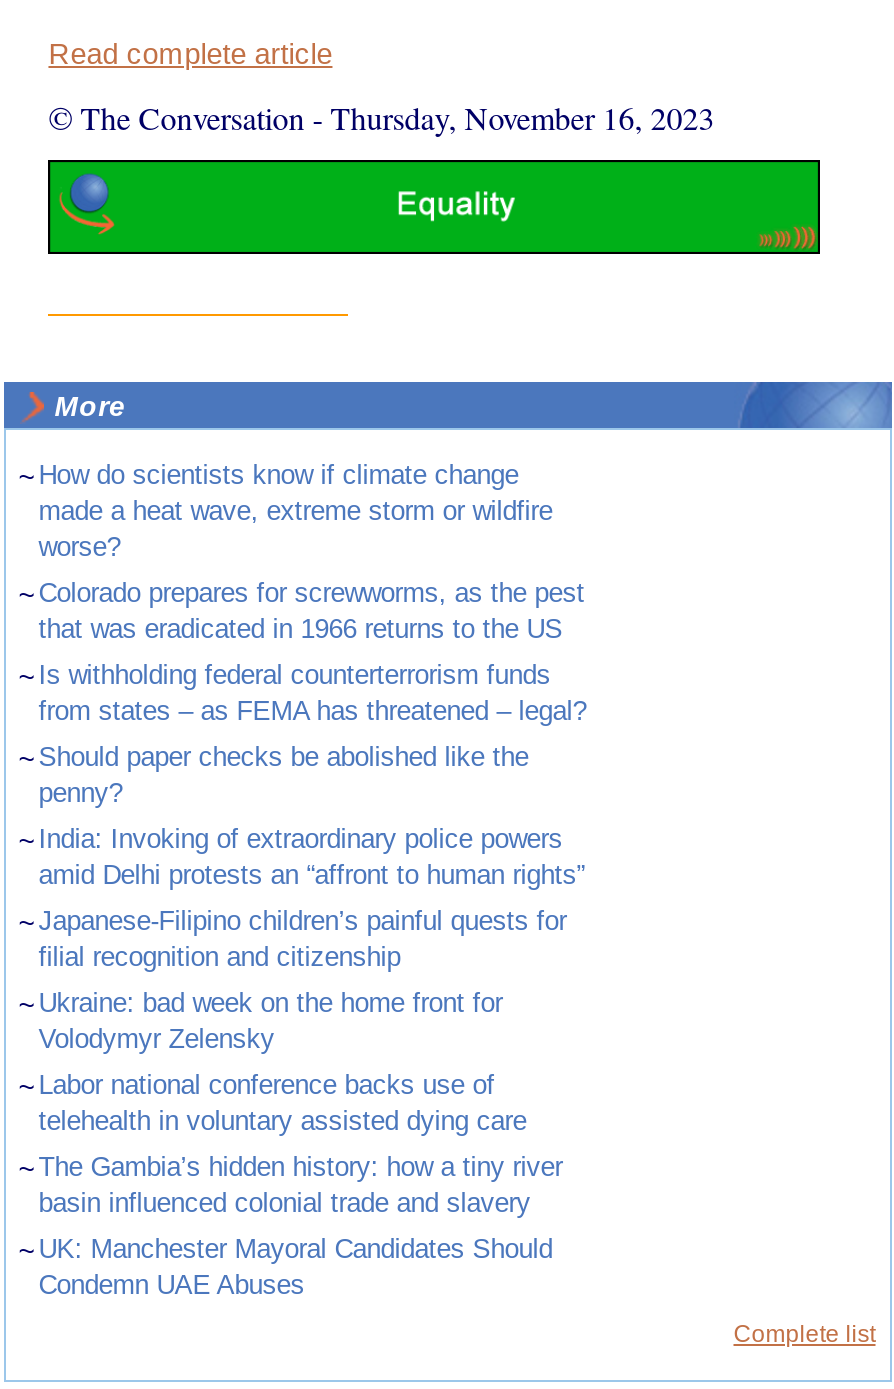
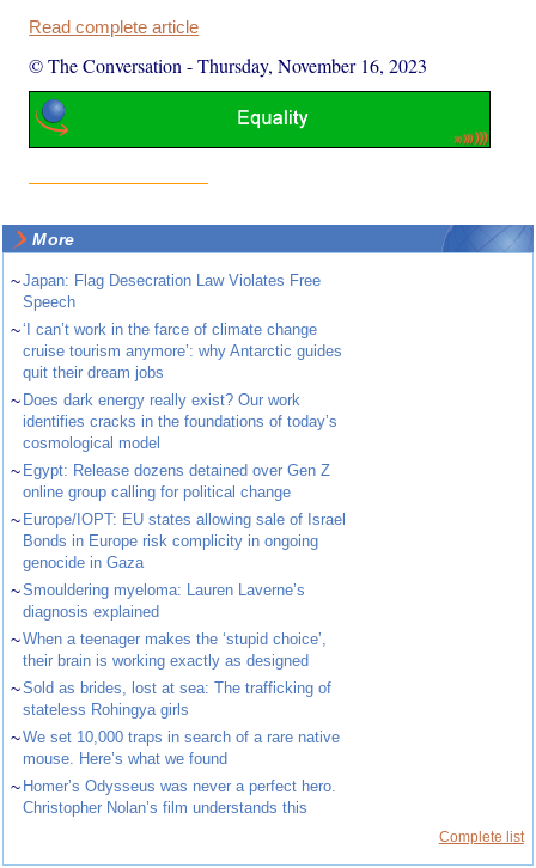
[18,461,552,563] ~ How do scientists know if climate change | made a heat wave, extreme storm or wildfire | worse? -> [11,271,321,310] ~ Japan: Flag Desecration Law Violates Free | Speech
[18,579,584,645] ~ Colorado prepares for screwworms, as the pest | that was eradicated in 1966 returns to the US -> [11,320,342,381] ~ ‘I can’t work in the farce of climate change | cruise tourism anymore’: why Antarctic guides | quit their dream jobs
[18,661,586,727] ~ Is withholding federal counterterrorism funds | from states – as FEMA has threatened – legal? -> [11,391,338,452] ~ Does dark energy really exist? Our work | identifies cracks in the foundations of today’s | cosmological model
[18,743,528,809] ~ Should paper checks be abolished like the | penny? -> [11,461,330,501] ~ Egypt: Release dozens detained over Gen Z | online group calling for political change
[18,825,584,891] ~ India: Invoking of extraordinary police powers | amid Delhi protests an “affront to human rights” -> [11,510,346,571] ~ Europe/IOPT: EU states allowing sale of Israel | Bonds in Europe risk complicity in ongoing | genocide in Gaza
[18,907,566,973] ~ Japanese-Filipino children’s painful quests for | filial recognition and citizenship -> [11,581,305,620] ~ Smouldering myeloma: Lauren Laverne’s | diagnosis explained
[18,989,502,1055] ~ Ukraine: bad week on the home front for | Volodymyr Zelensky -> [11,630,327,669] ~ When a teenager makes the ‘stupid choice’, | their brain is working exactly as designed
[18,1071,526,1137] ~ Labor national conference backs use of | telehealth in voluntary assisted dying care -> [11,679,332,718] ~ Sold as brides, lost at sea: The trafficking of | stateless Rohingya girls
[18,1153,562,1219] ~ The Gambia’s hidden history: how a tiny river | basin influenced colonial trade and slavery -> [11,728,340,767] ~ We set 10,000 traps in search of a rare native | mouse. Here’s what we found
[18,1235,552,1301] ~ UK: Manchester Mayoral Candidates Should | Condemn UAE Abuses -> [11,777,336,816] ~ Homer’s Odysseus was never a perfect hero. | Christopher Nolan’s film understands this

